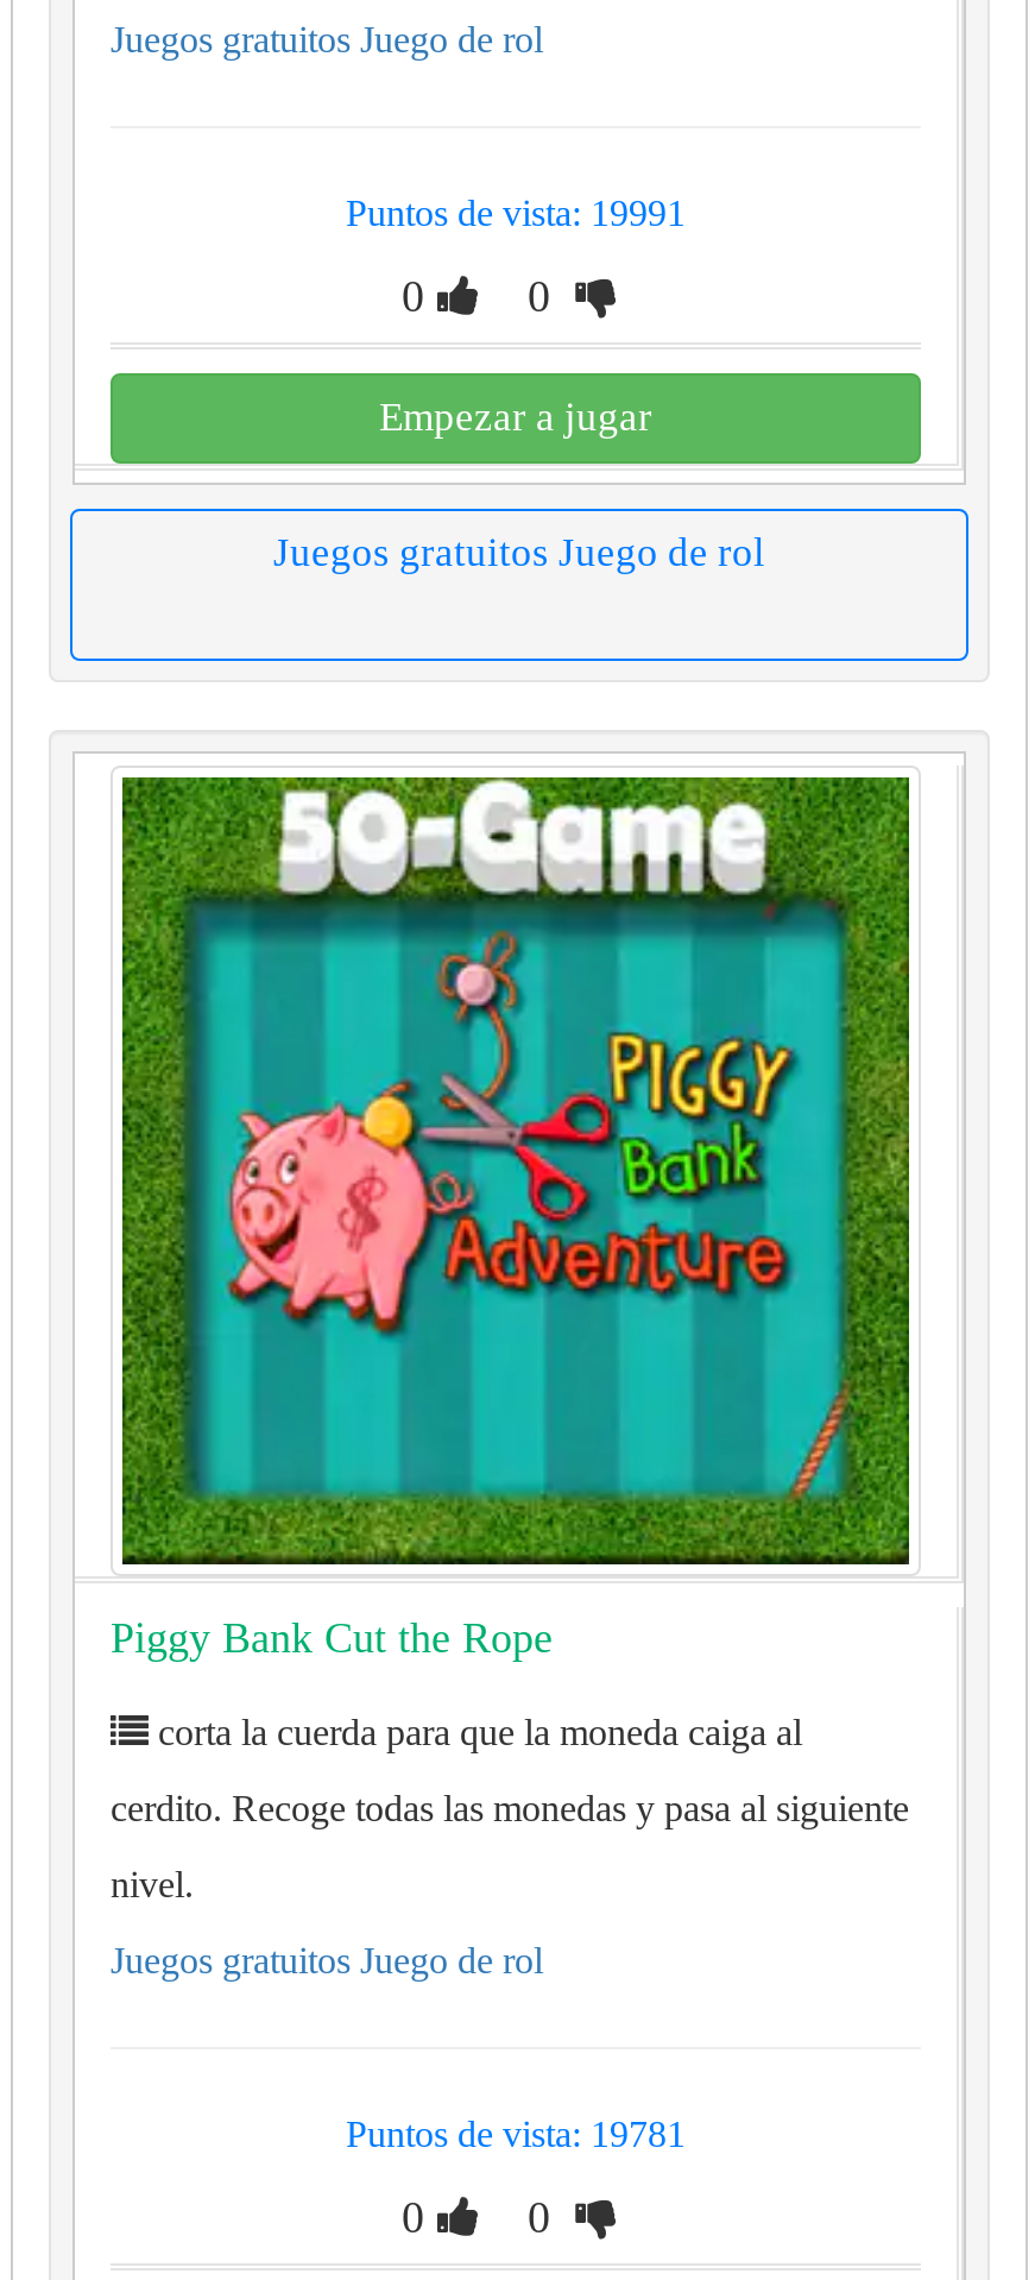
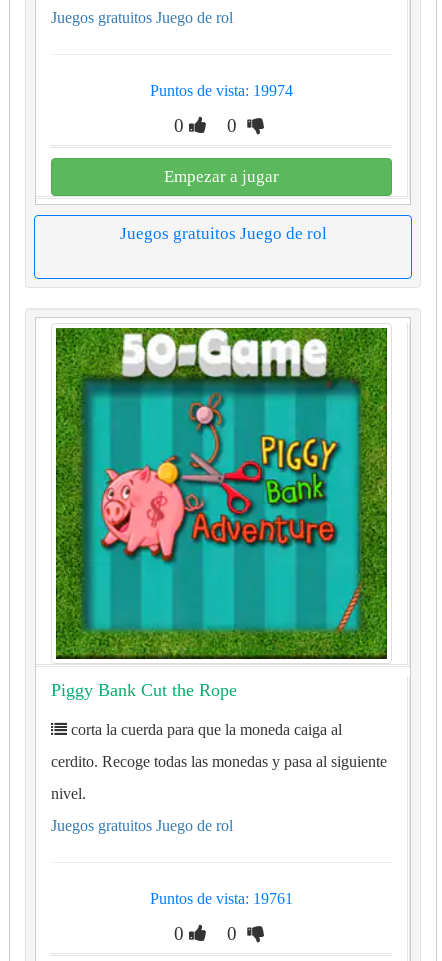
[346,193,686,233] Puntos de vista: 19991 -> [150,82,293,99] Puntos de vista: 19974
[346,2114,686,2154] Puntos de vista: 19781 -> [150,890,293,907] Puntos de vista: 19761

